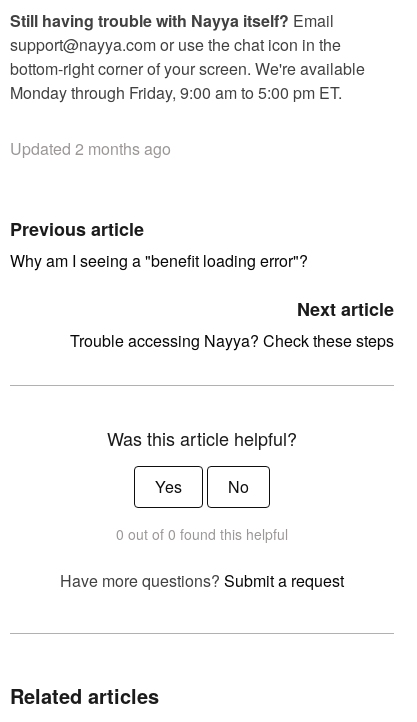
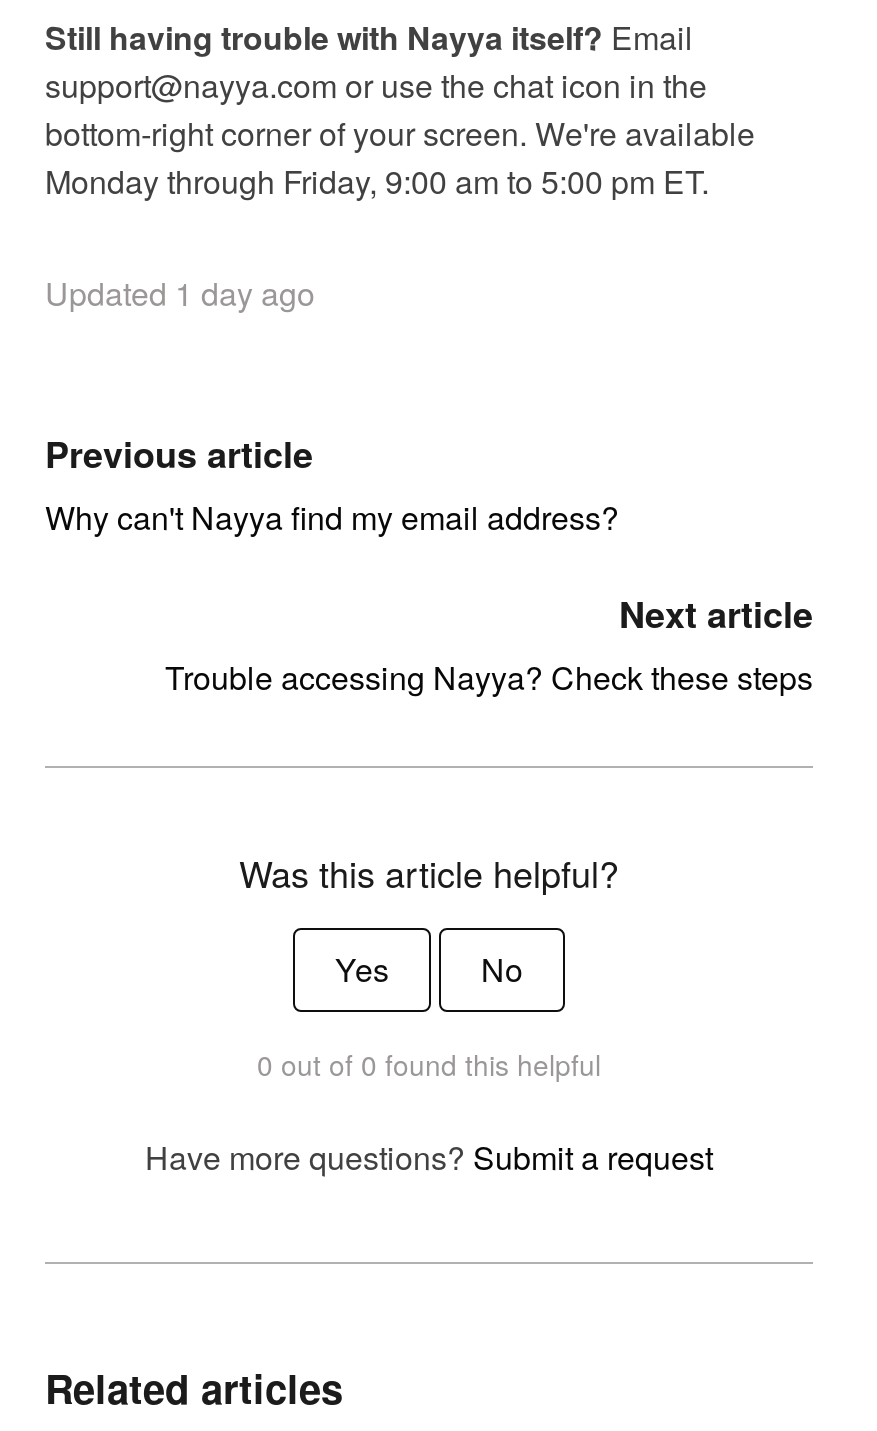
[10,137,171,160] Updated 2 months ago -> [45,270,315,316] Updated 1 day ago
[10,249,308,272] Why am I seeing a "benefit loading error"? -> [45,494,619,540] Why can't Nayya find my email address?

